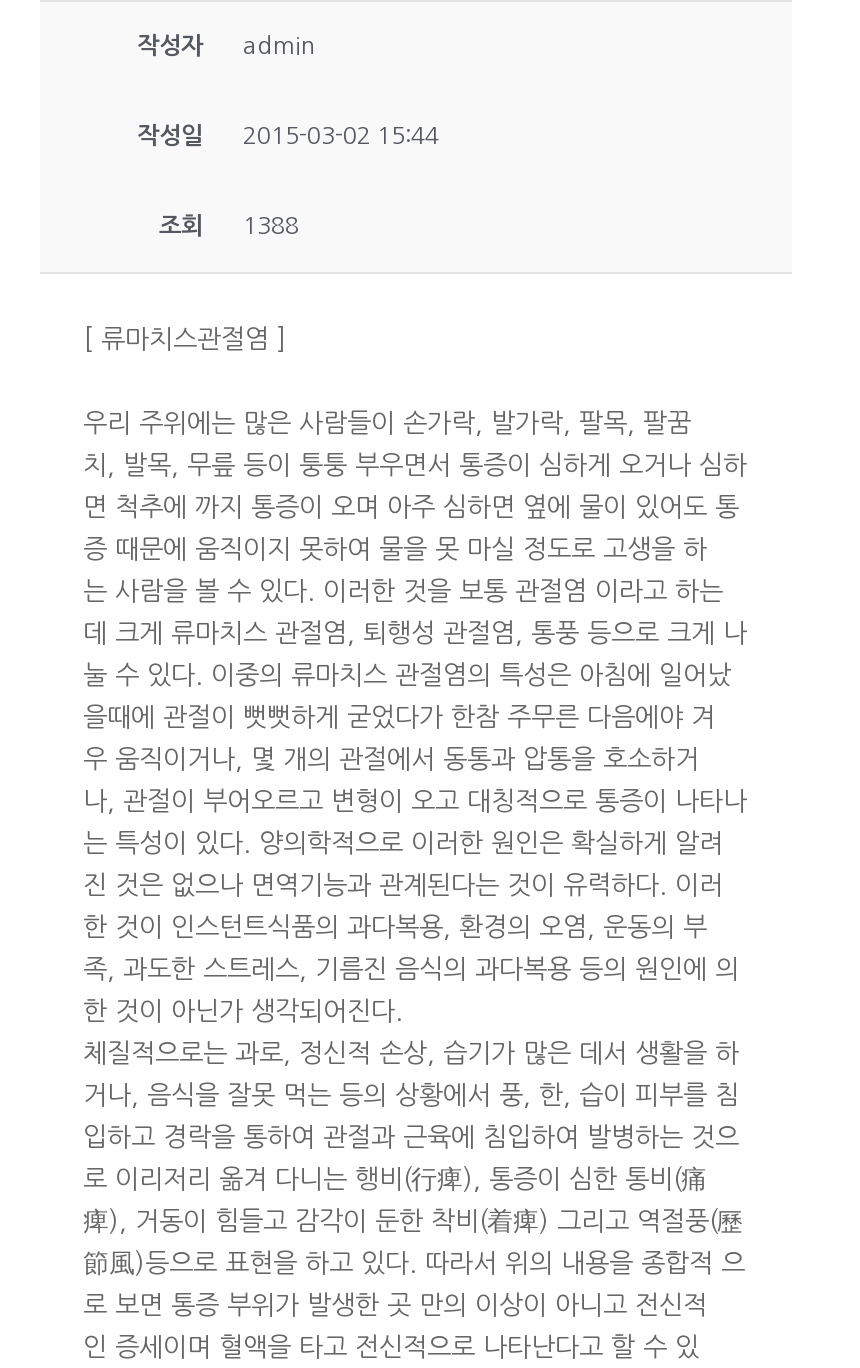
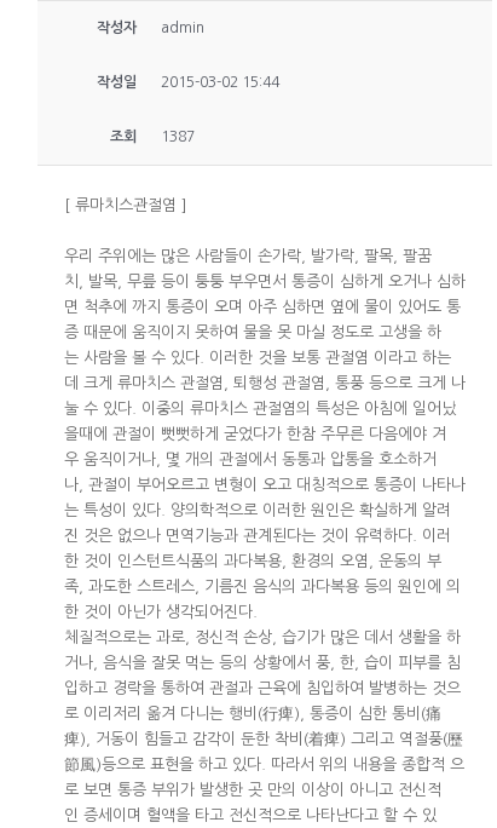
[159,214,299,238] 조회 1388 -> [109,130,194,144] 조회 1387

